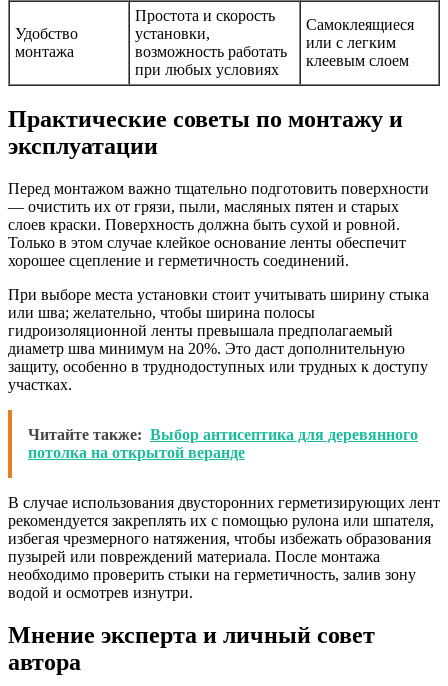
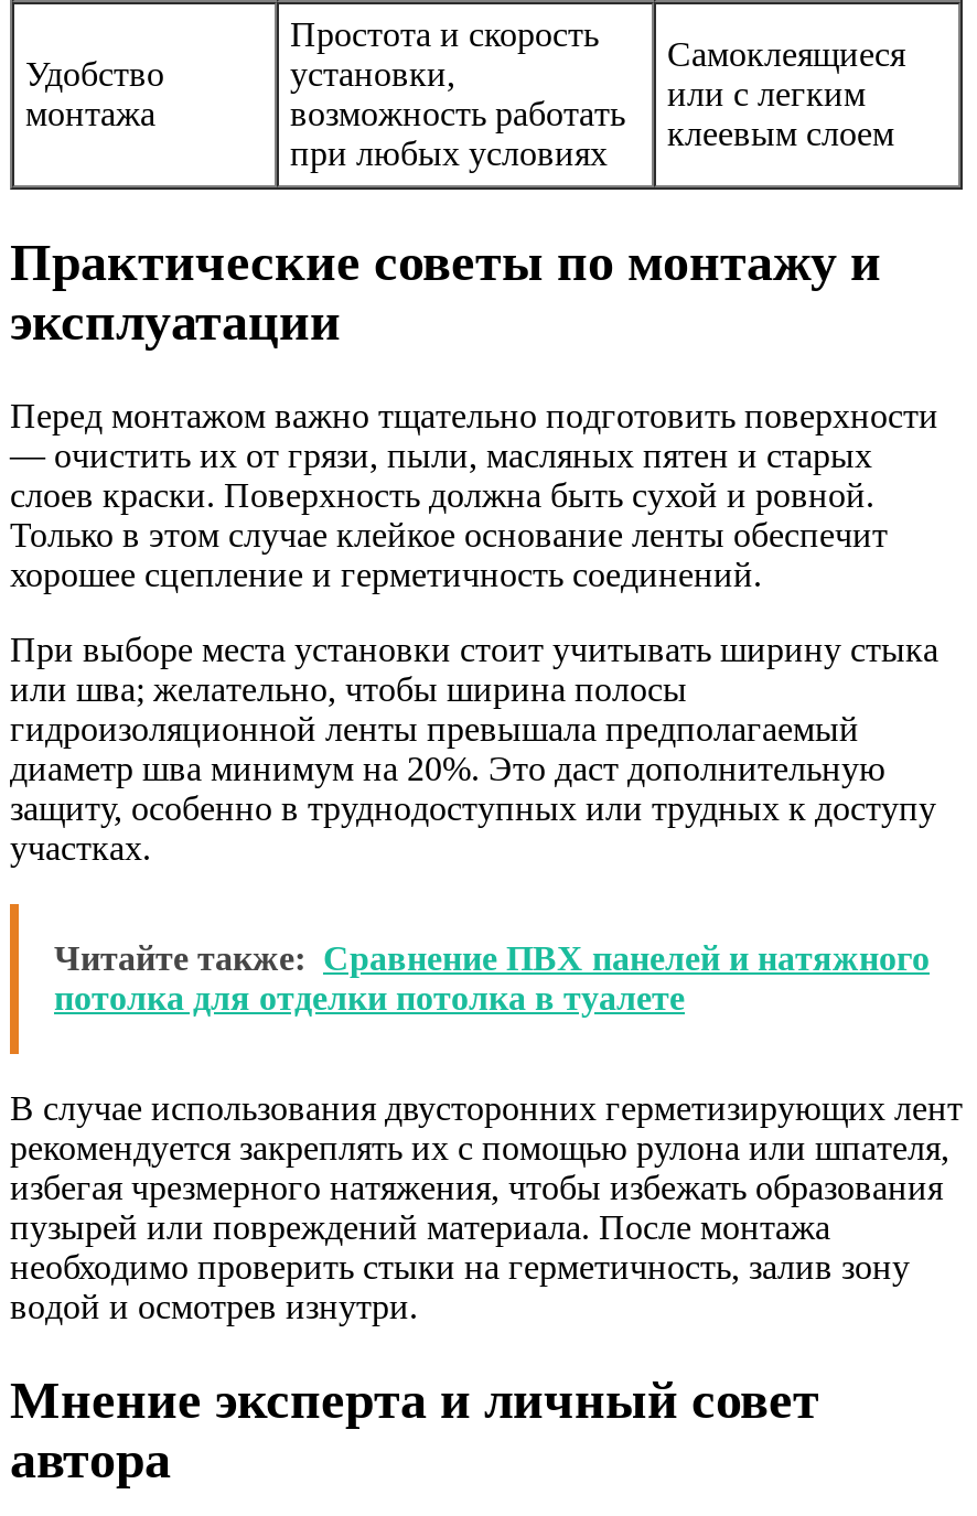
[28,426,418,461] Читайте также: Выбор антисептика для деревянного | потолка на открытой веранде -> [54,939,930,1016] Читайте также: Сравнение ПВХ панелей и натяжного | потолка для отделки потолка в туалете

